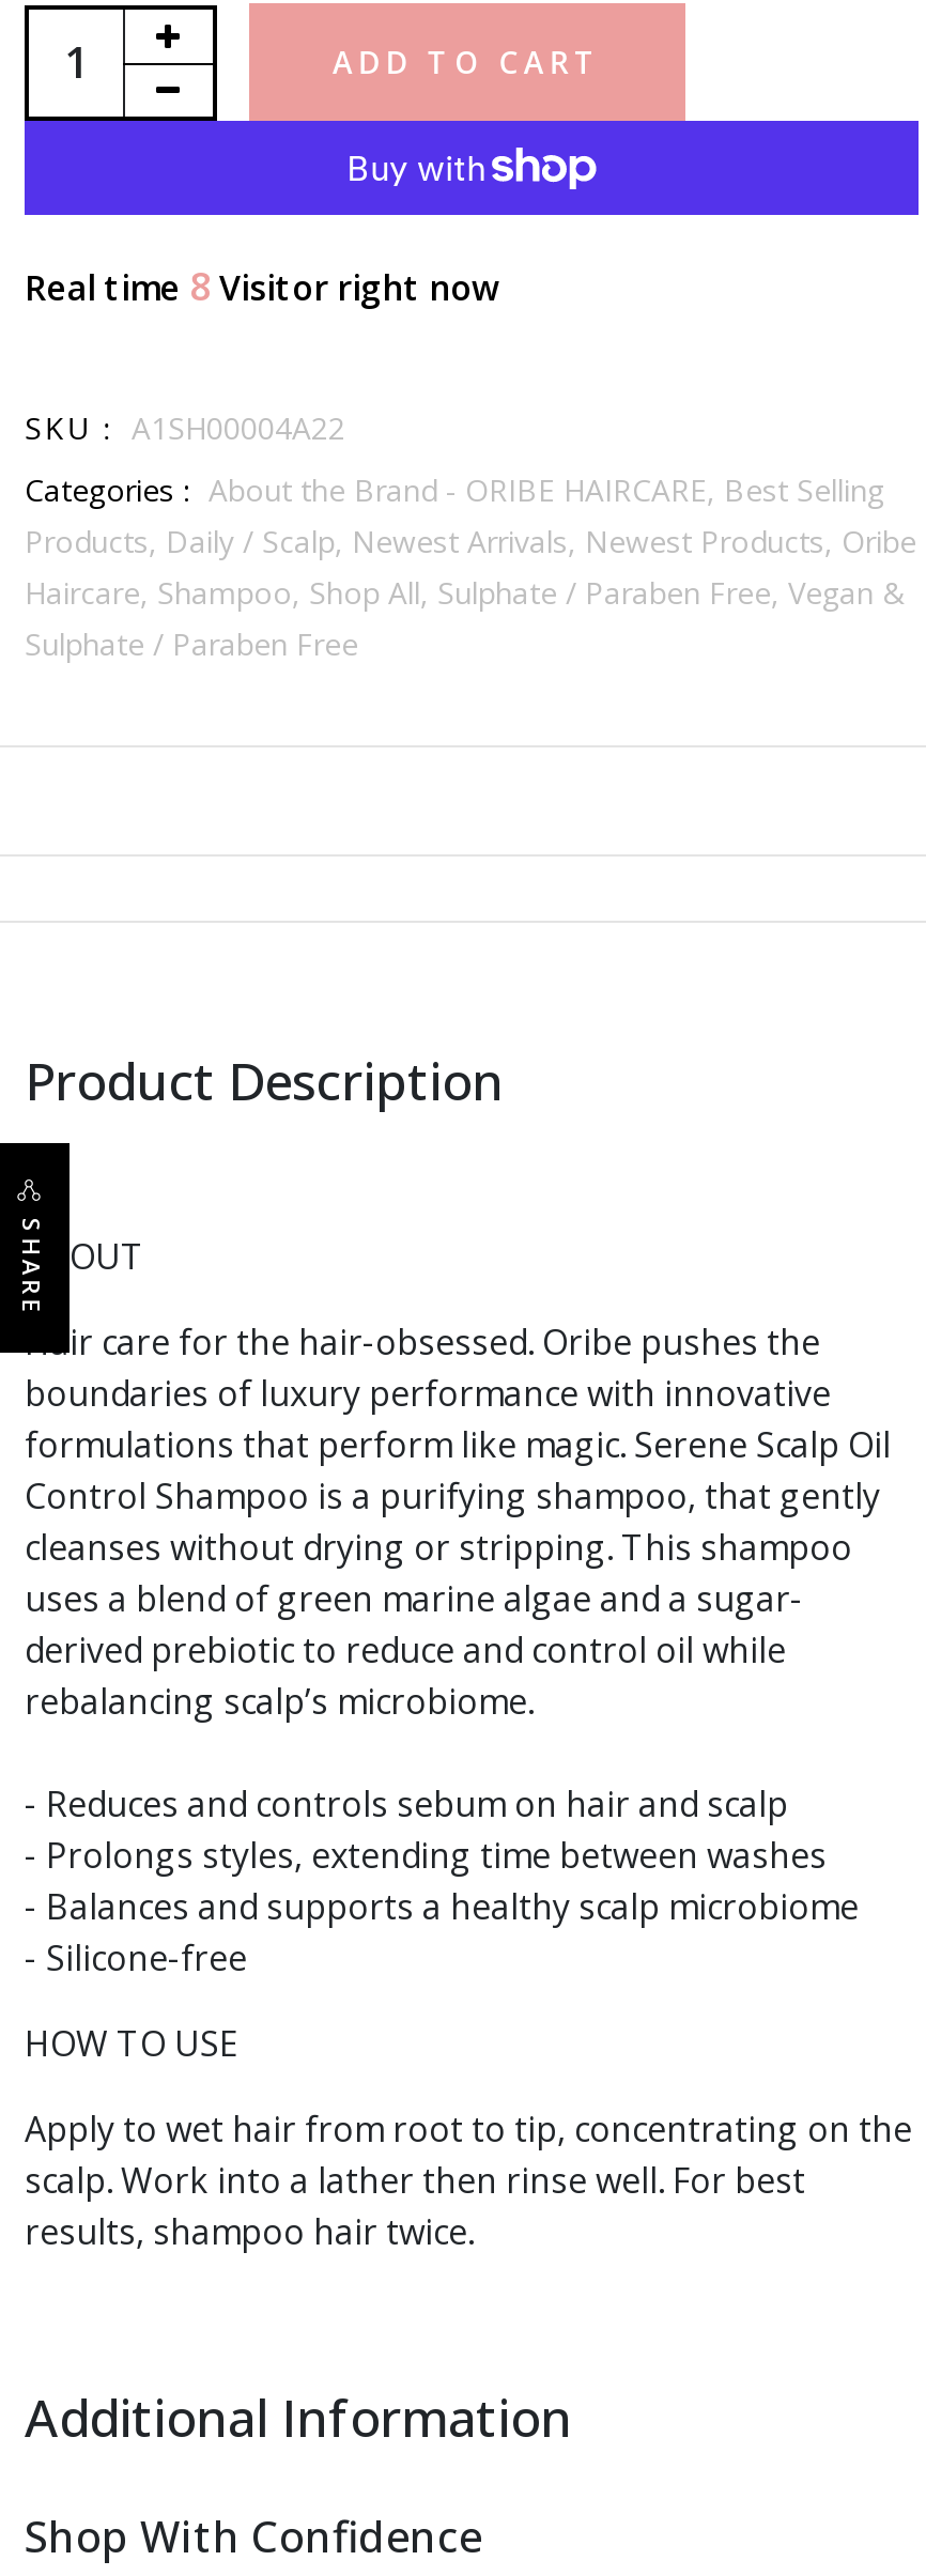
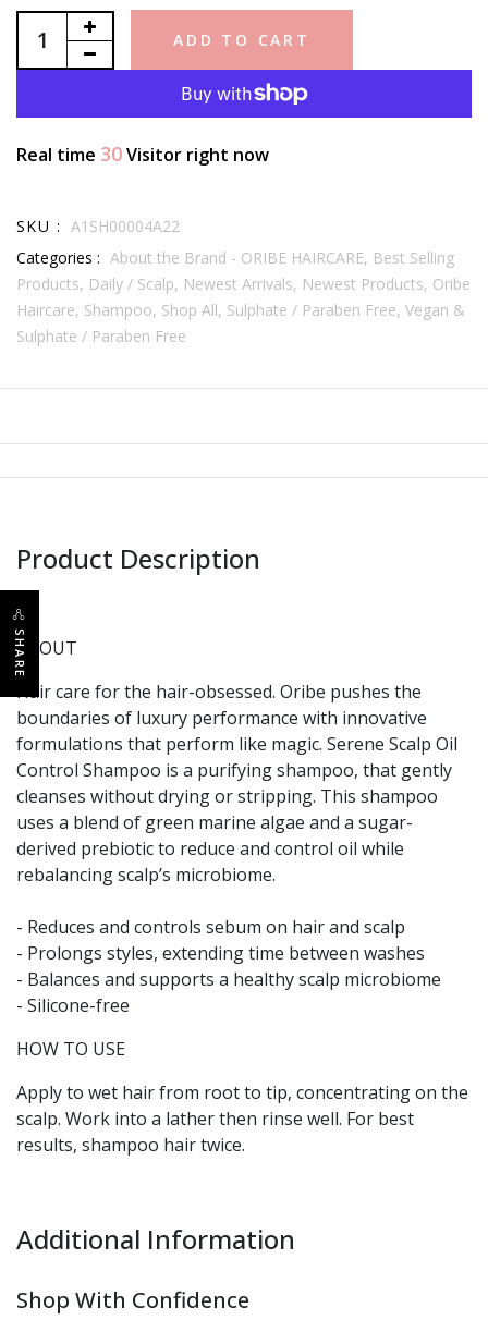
[25,260,499,311] Real time 8 Visitor right now -> [16,140,269,167] Real time 30 Visitor right now

